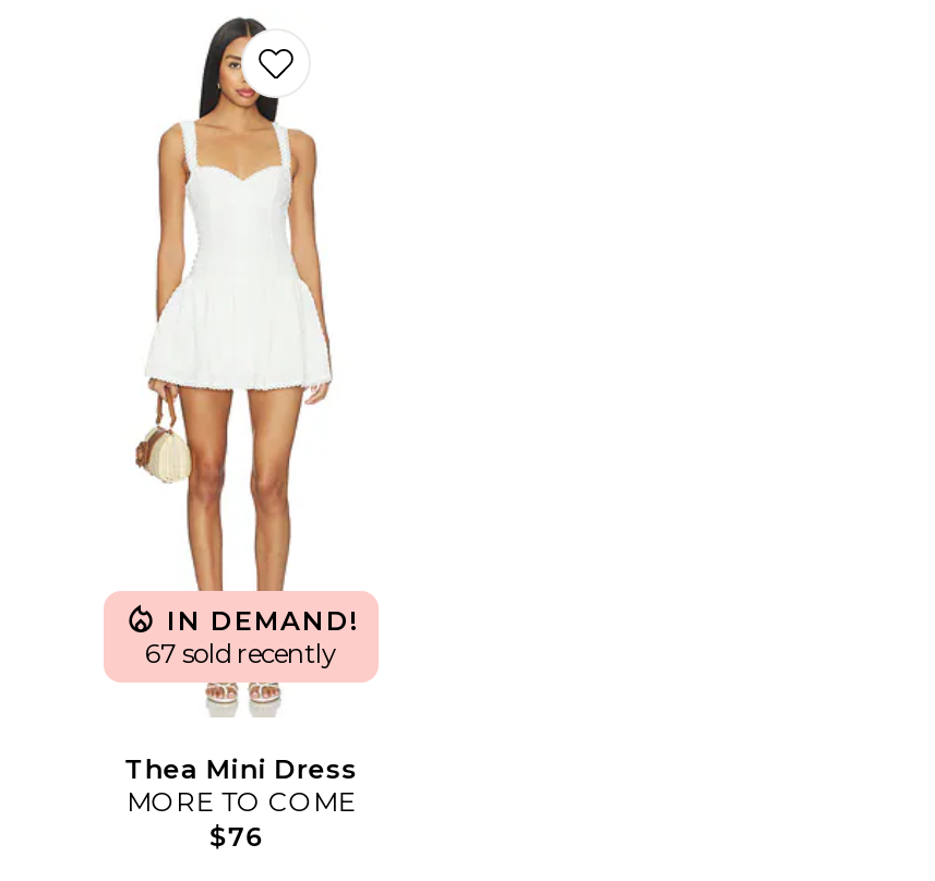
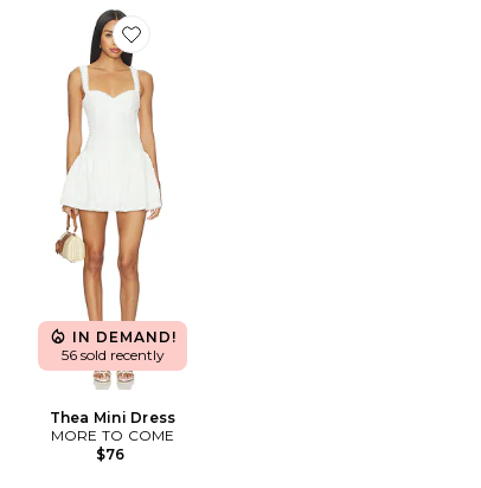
[145,637,337,669] 67 sold recently -> [61,346,164,364] 56 sold recently

